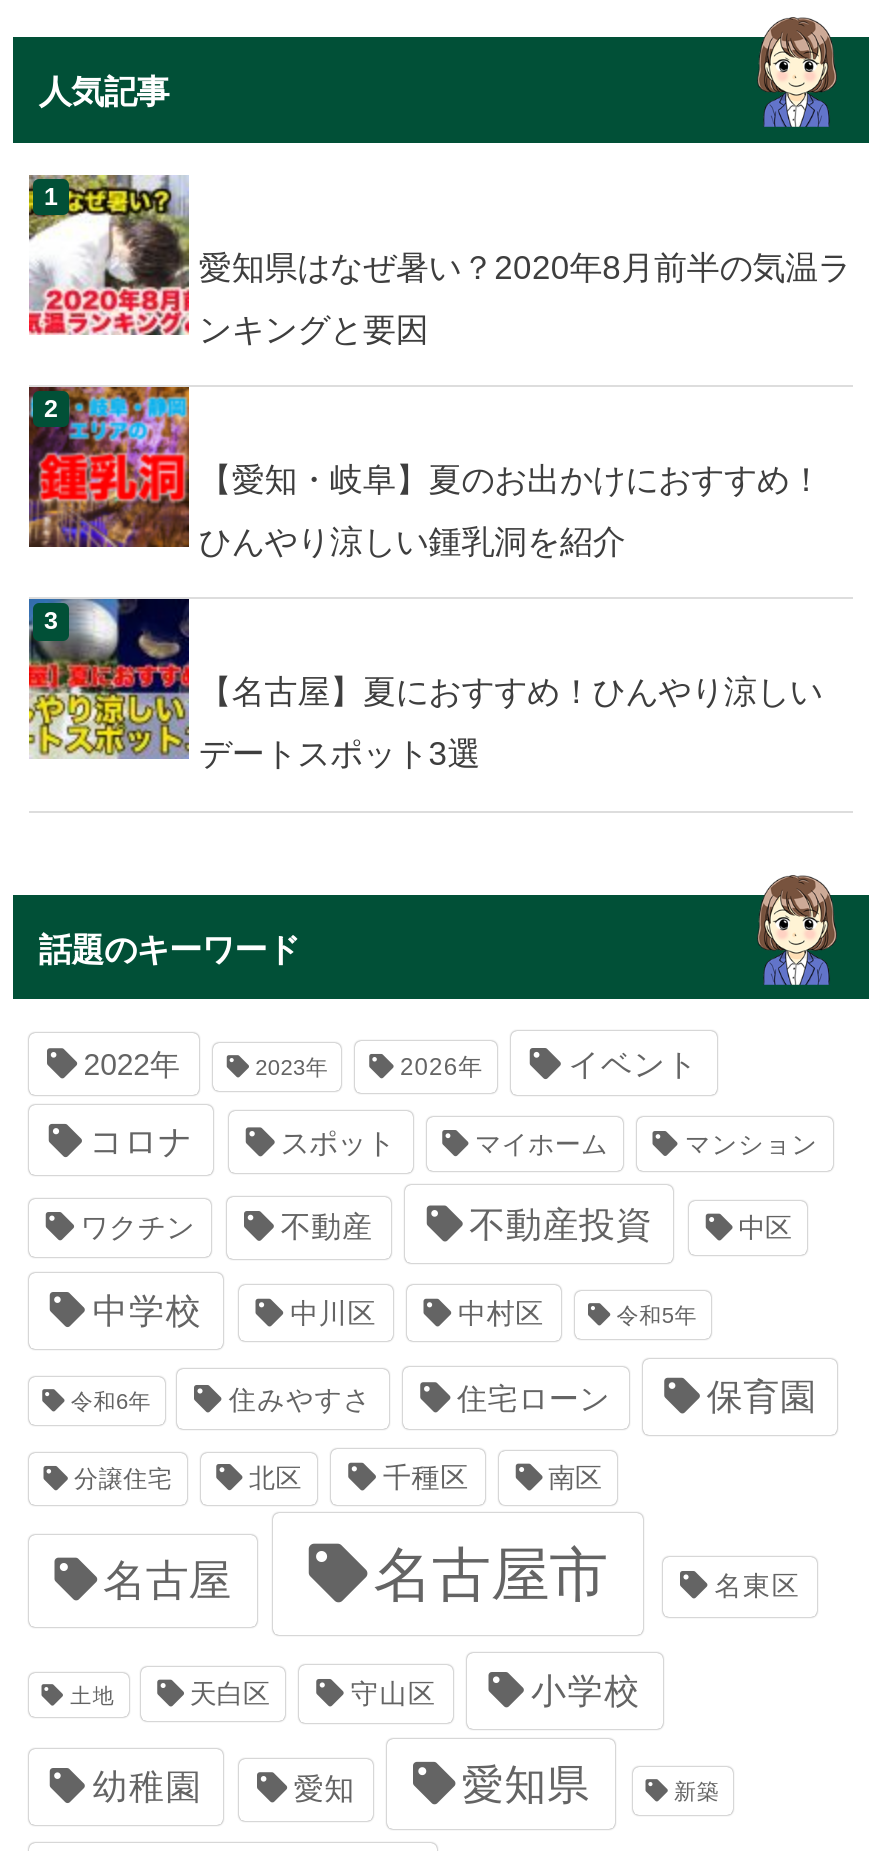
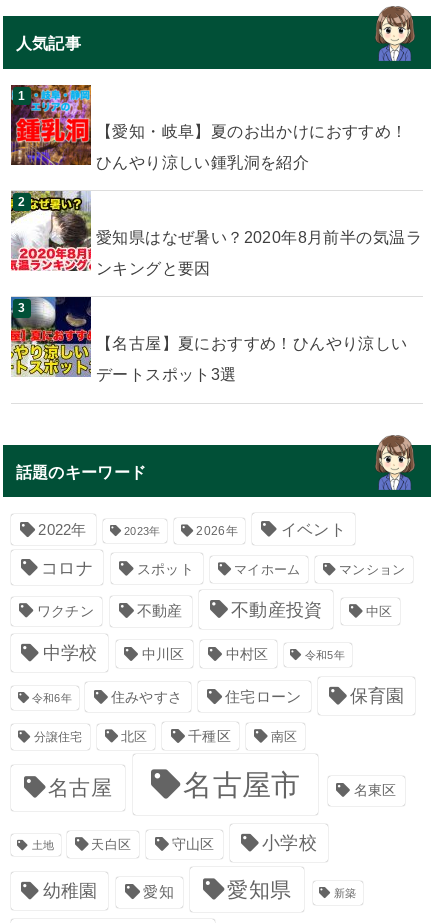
moved [27,175,851,346] -> [10,190,422,277]: [image] | 愛知県はなぜ暑い？2020年8月前半の気温ラ | ンキングと要因
moved [25,383,822,559] -> [9,83,408,171]: [image] | 【愛知・岐阜】夏のお出かけにおすすめ！ | ひんやり涼しい鍾乳洞を紹介

